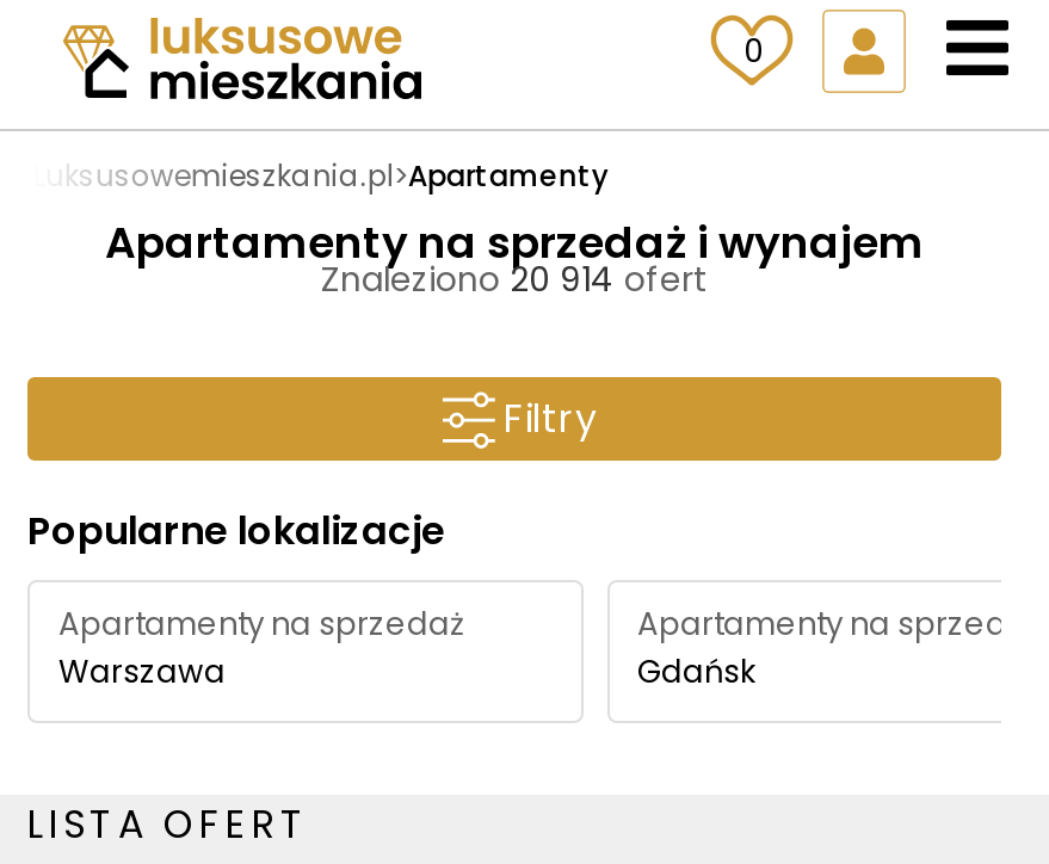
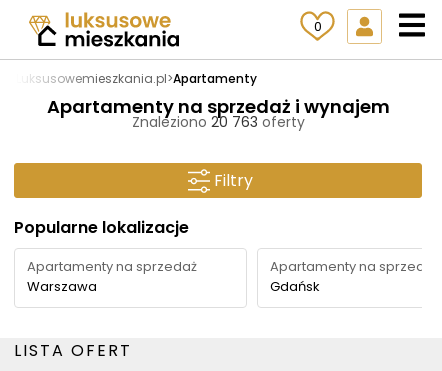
[321,255,708,303] Znaleziono20 914ofert -> [131,112,304,132] Znaleziono20 763oferty

